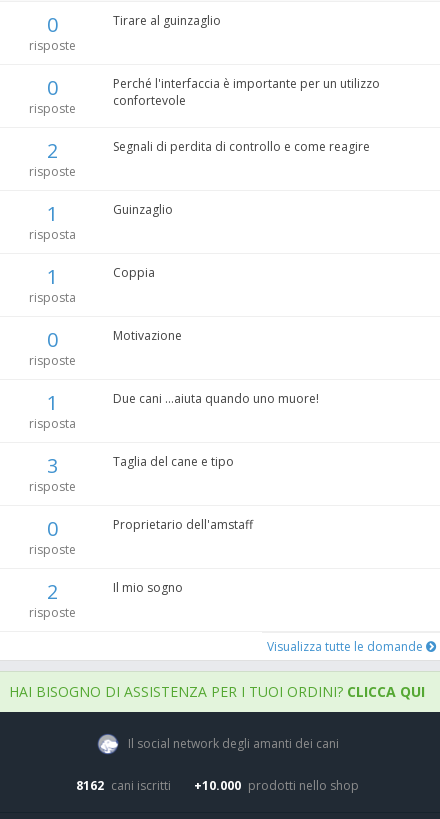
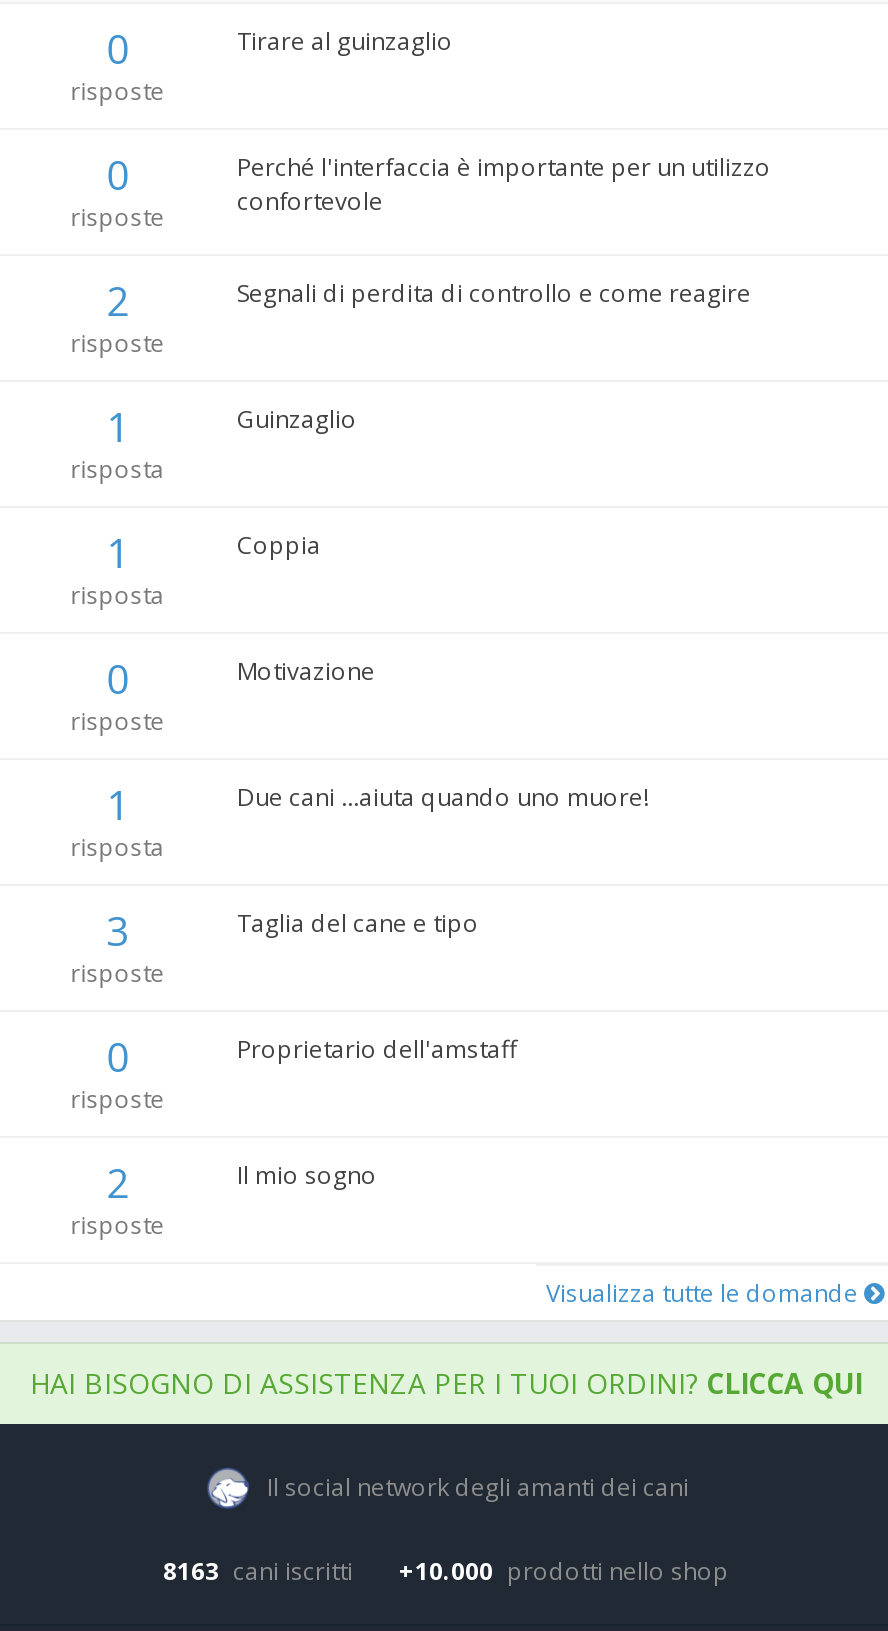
[75,777,170,794] 8162 cani iscritti -> [163,1555,353,1589] 8163 cani iscritti

